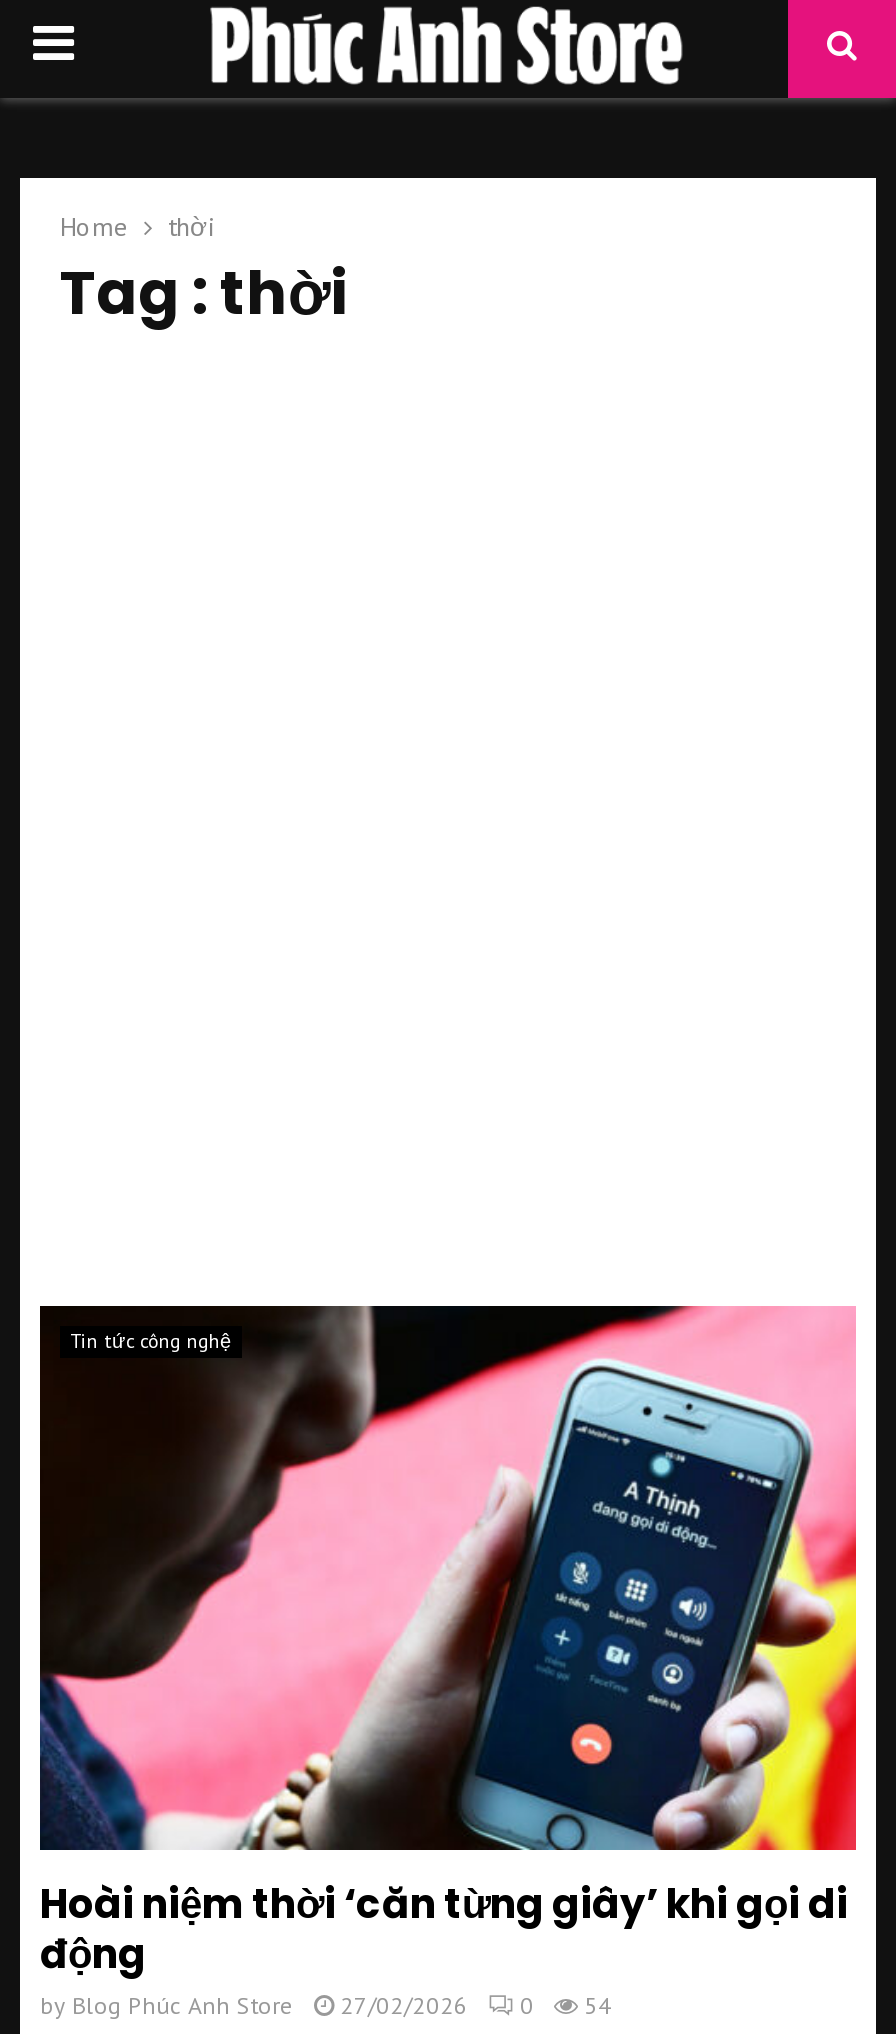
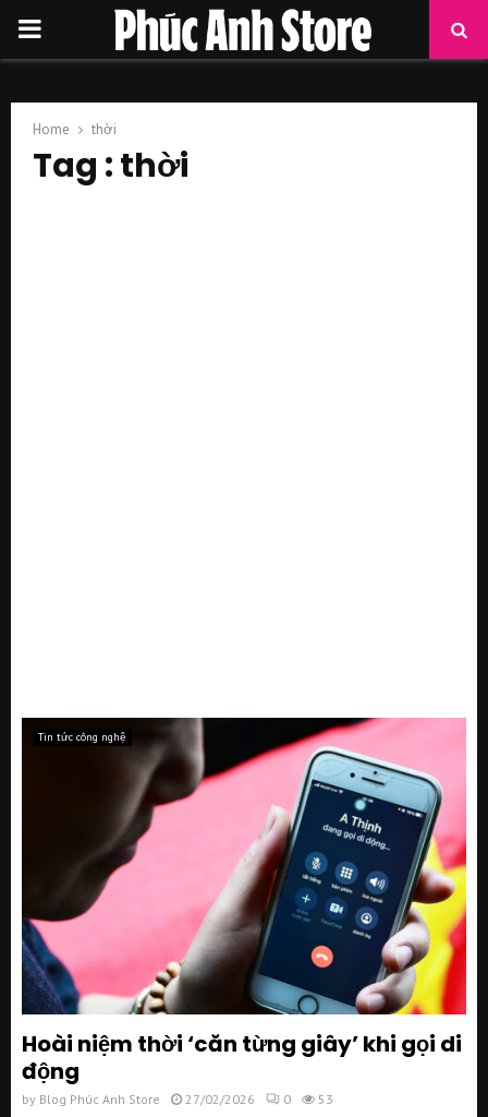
[40,1990,612,2020] by Blog Phúc Anh Store 27/02/2026 0 54 -> [22,1091,333,1107] by Blog Phúc Anh Store 27/02/2026 0 53

